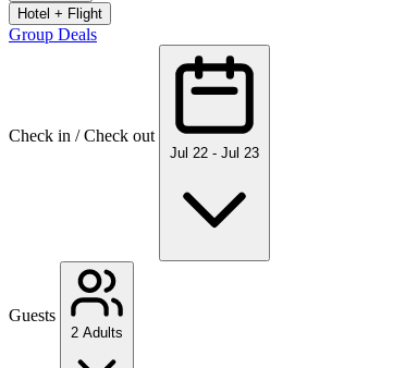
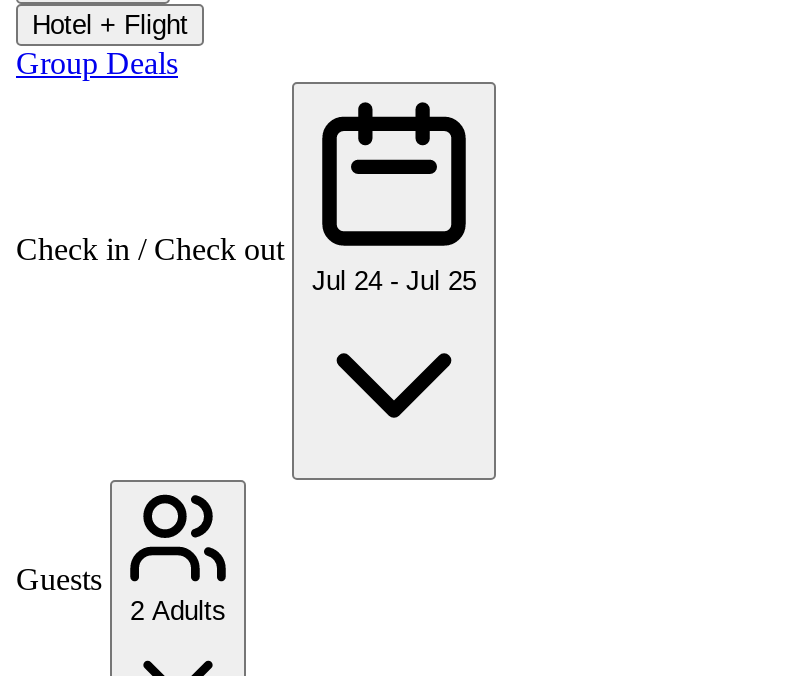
[170,145,259,161] Jul 22 - Jul 23 -> [312,266,476,296] Jul 24 - Jul 25

